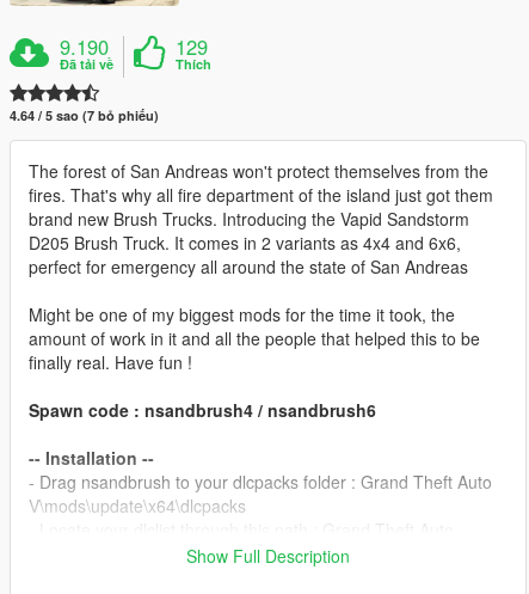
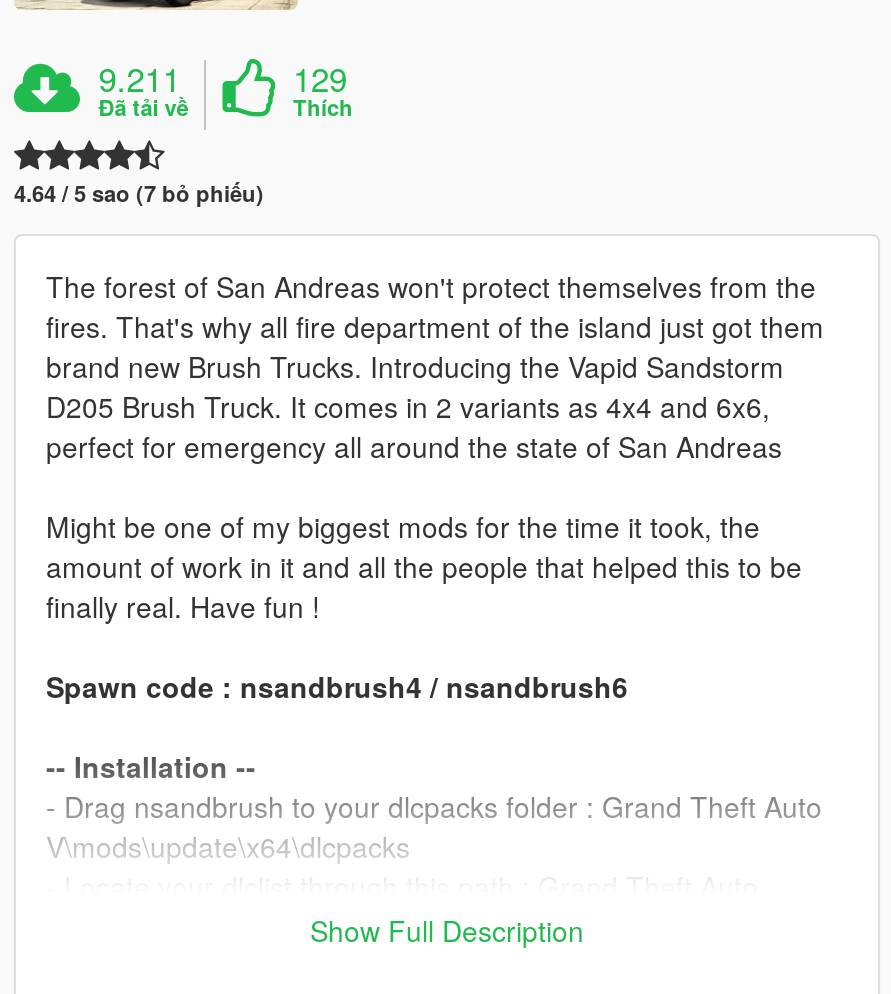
[60,32,109,60] 9.190 -> [98,53,180,101] 9.211

